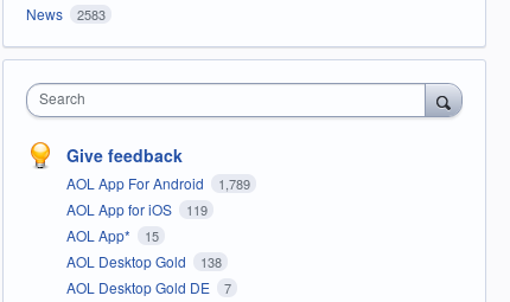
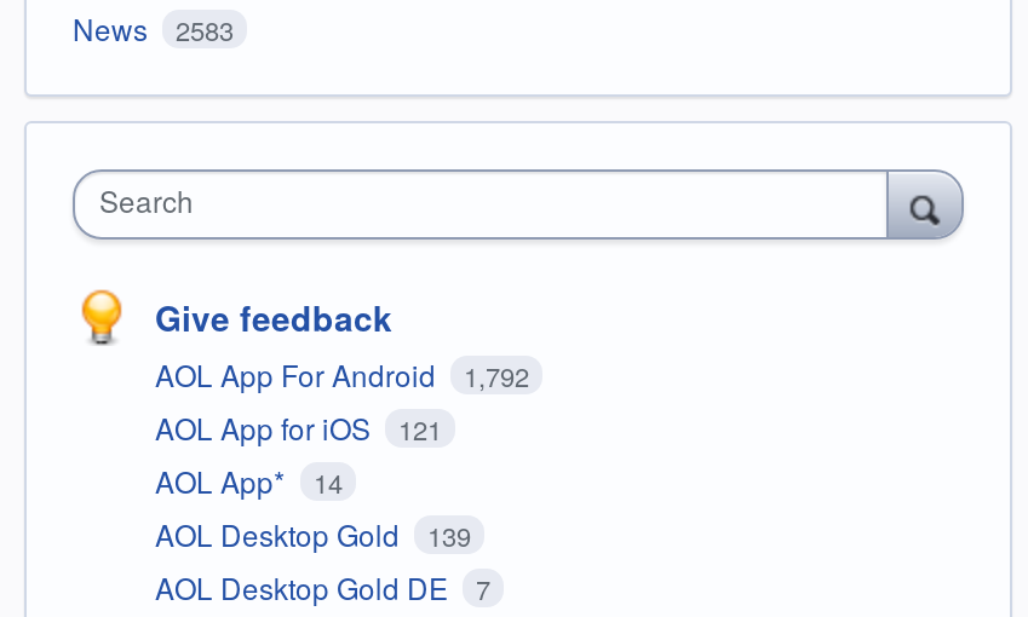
[66,173,250,193] AOL App For Android 1,789 -> [155,354,529,395] AOL App For Android 1,792
[66,199,207,219] AOL App for iOS 119 -> [155,407,442,448] AOL App for iOS 121
[66,225,158,246] AOL App* 15 -> [155,460,343,502] AOL App* 14
[66,251,221,272] AOL Desktop Gold 138 -> [155,514,471,555] AOL Desktop Gold 139

